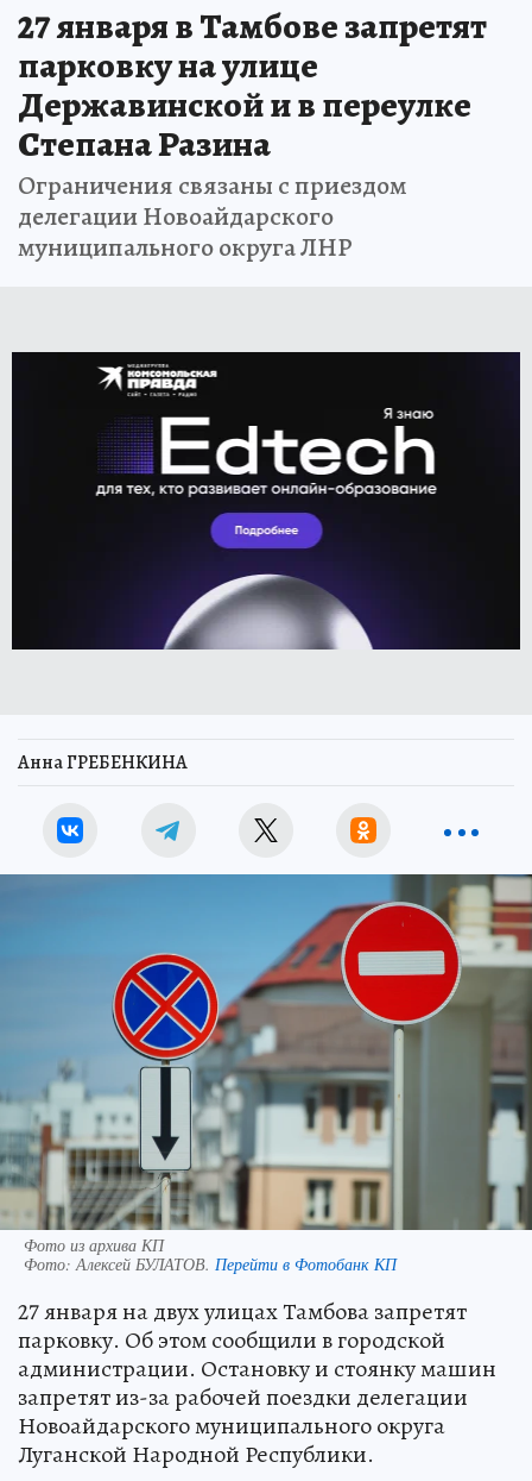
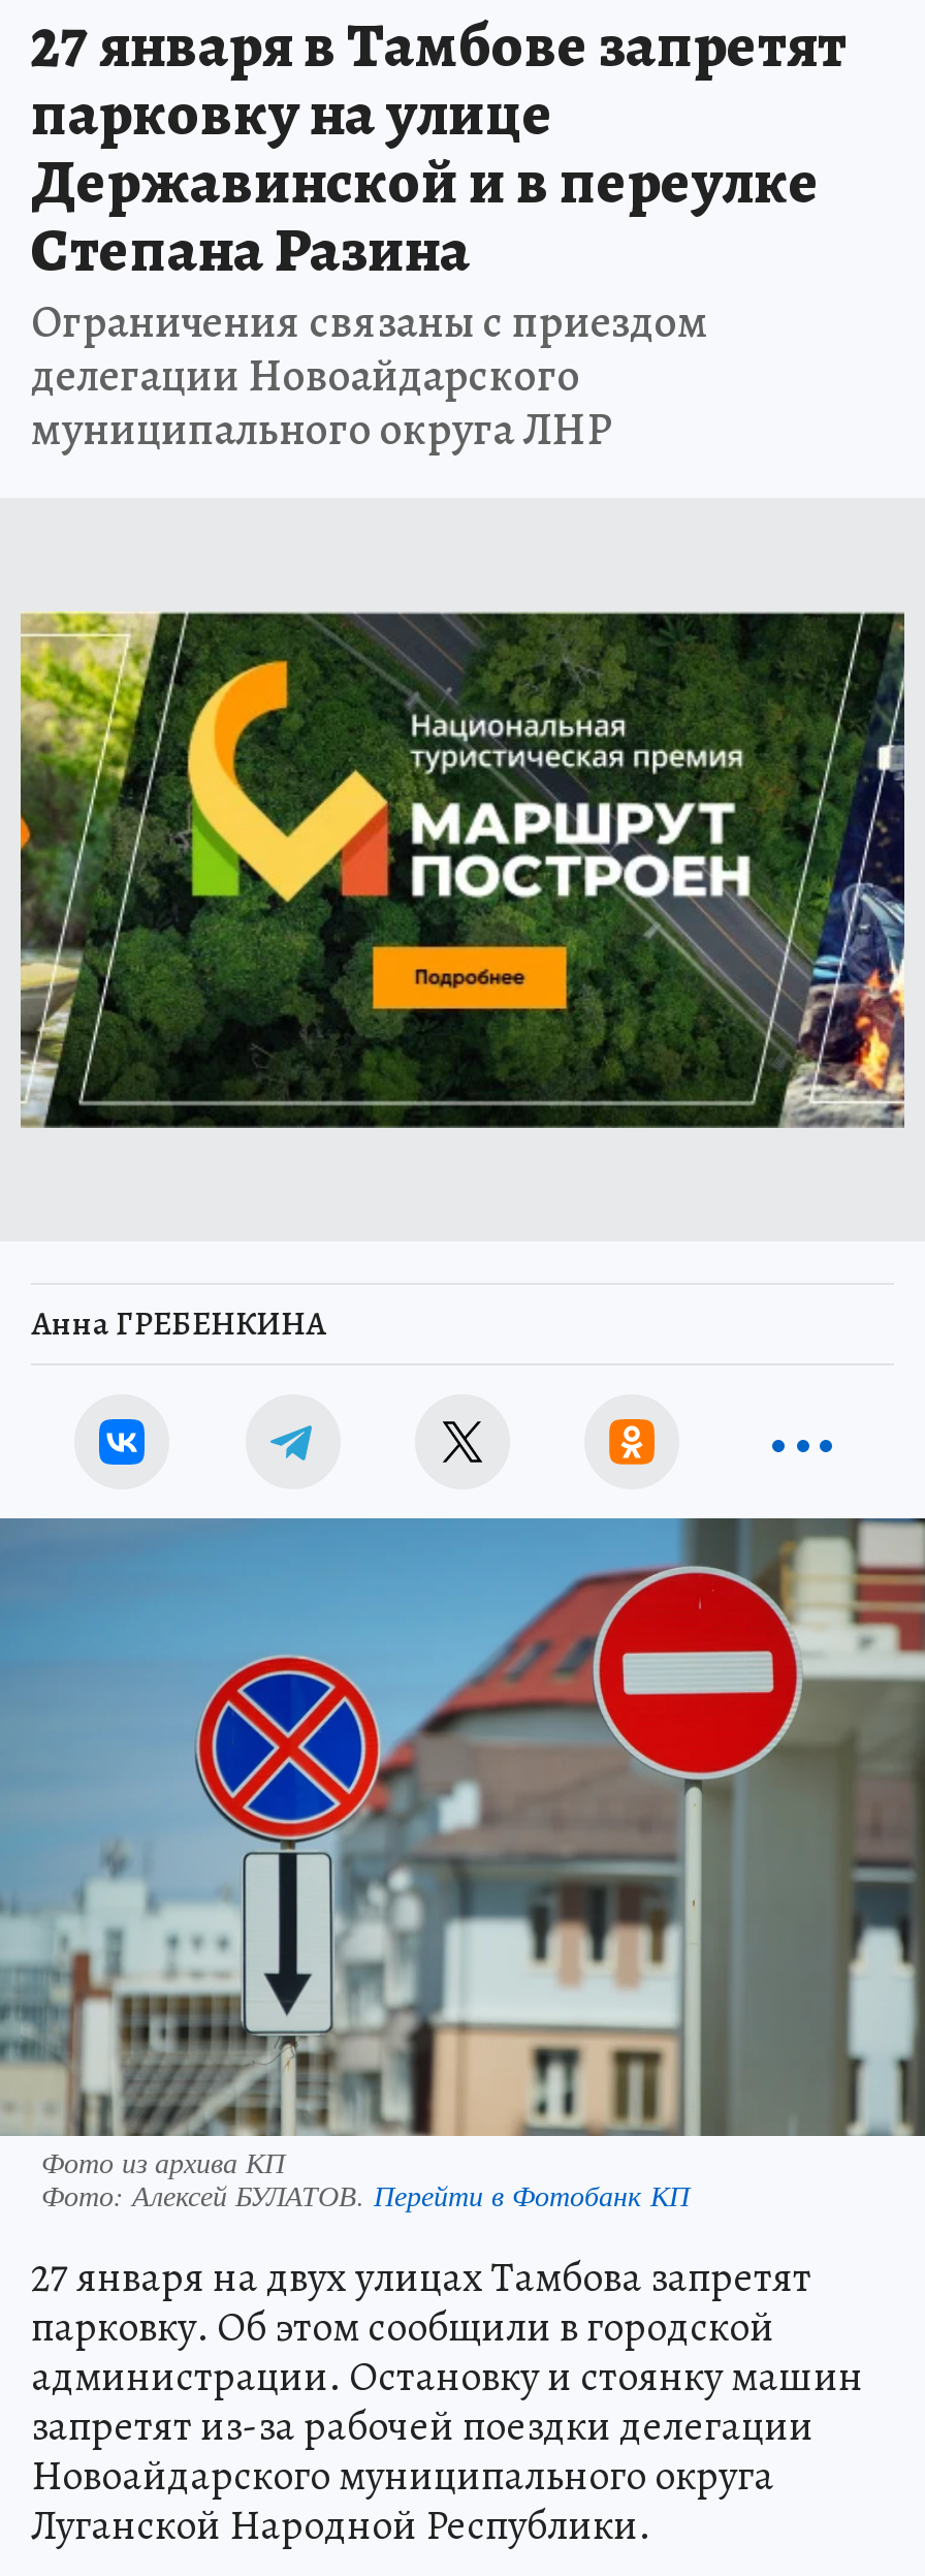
[11,351,521,649] [image] -> [19,611,906,1130] [image]

